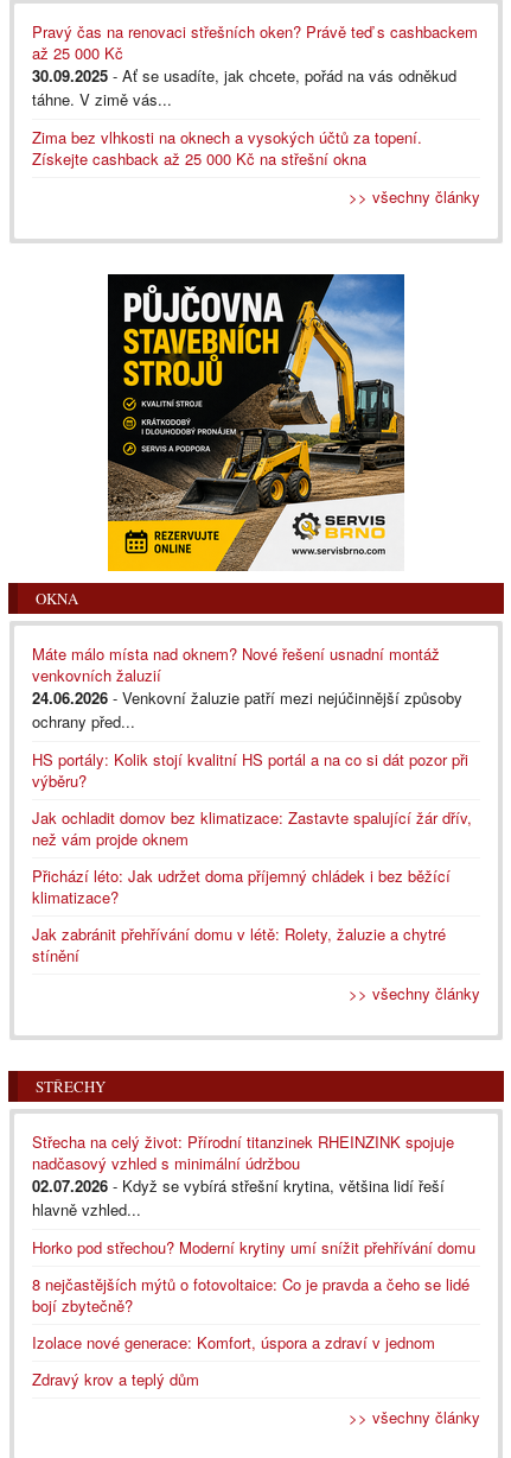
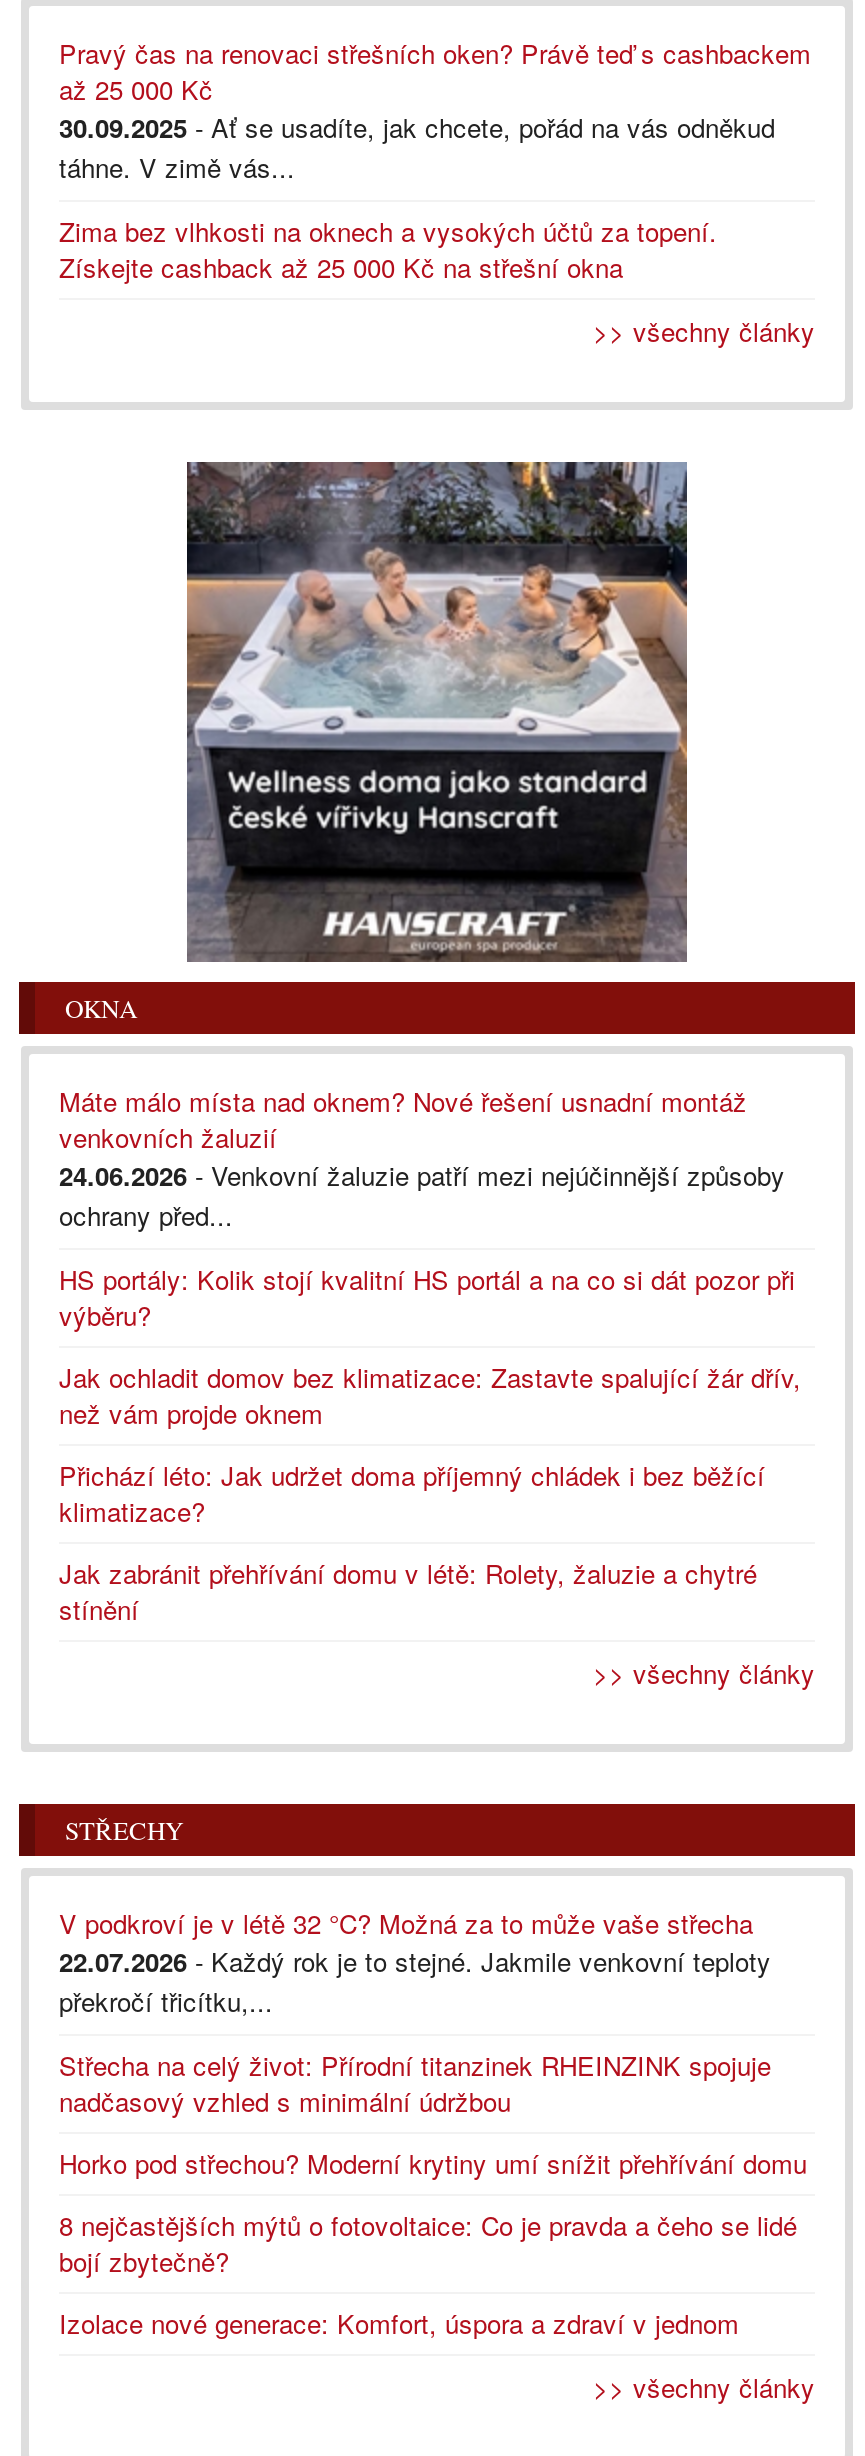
[107,273,405,572] [image] -> [185,460,689,964] [image]
none -> [59,1905,771,2021] V podkroví je v létě 32 °C? Možná za to může vaše střecha | 22.07.2026 - Každý rok je to stejné. Jakmile venkovní teploty | překročí třicítku,...
moved [32,1131,454,1175] -> [59,2047,771,2121]: Střecha na celý život: Přírodní titanzinek RHEINZINK spojuje | nadčasový vzhled s minimální údržbou
[32,1175,445,1221] 02.07.2026 - Když se vybírá střešní krytina, většina lidí řeší | hlavně vzhled... -> none
moved [32,1236,475,1354] -> [59,2145,807,2343]: Horko pod střechou? Moderní krytiny umí snížit přehřívání domu | 8 nejčastějších mýtů o fotovoltaice: Co je pravda a čeho se lidé | bojí zbytečně? | Izolace nové generace: Komfort, úspora a zdraví v jednom
[32,1368,199,1391] Zdravý krov a teplý dům -> none

